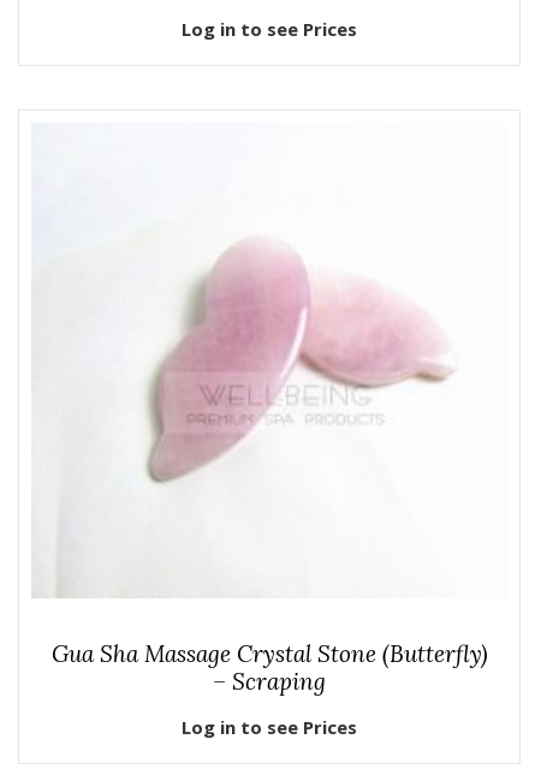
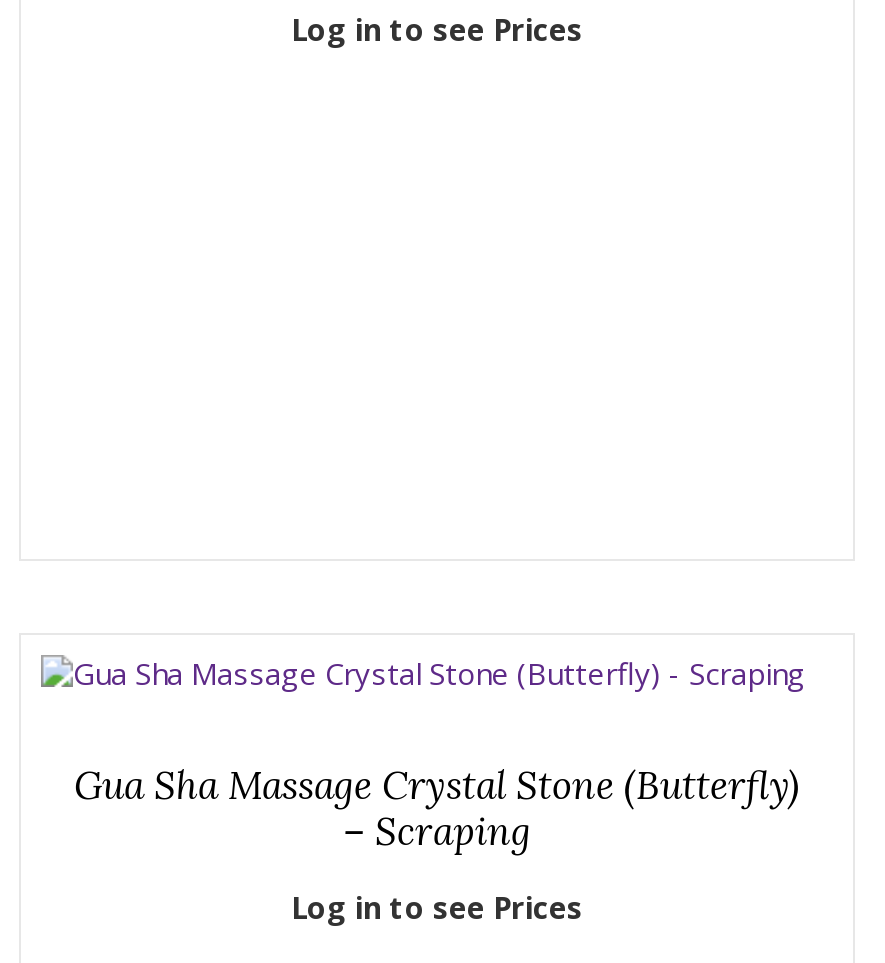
[31,124,456,598] [image] -> none

